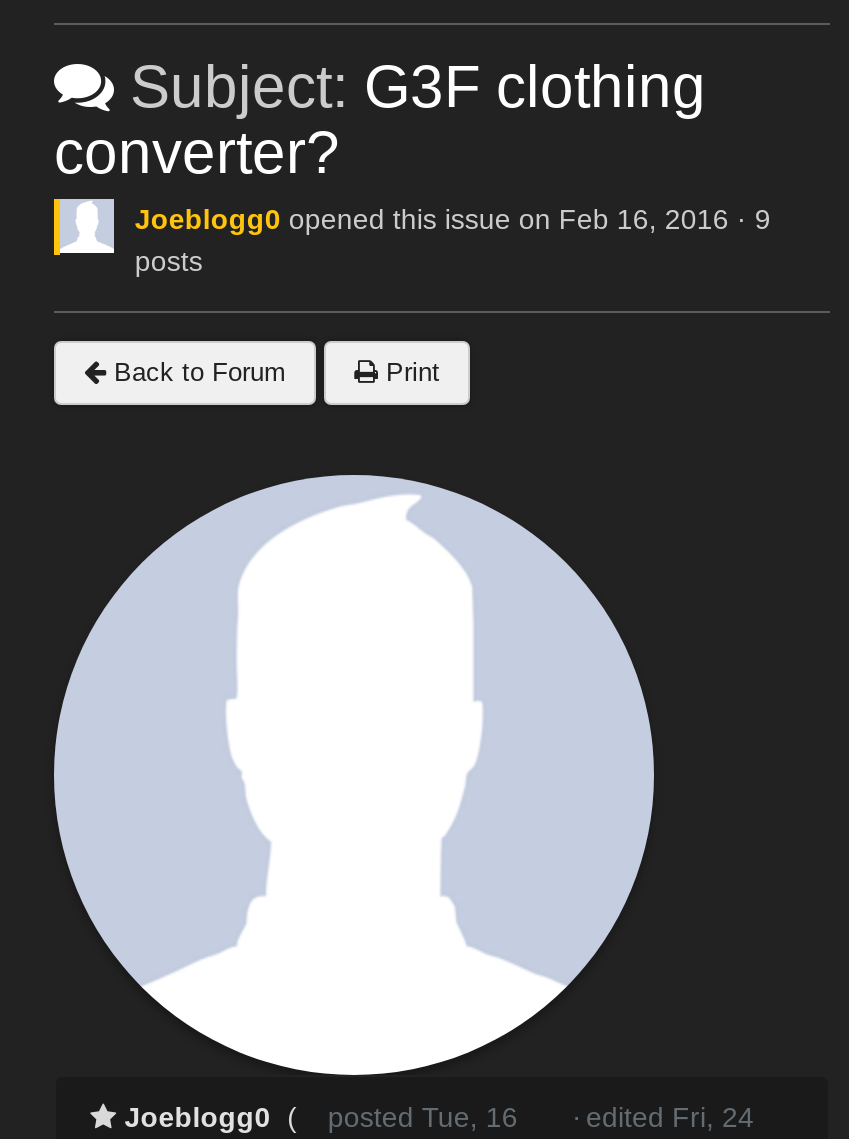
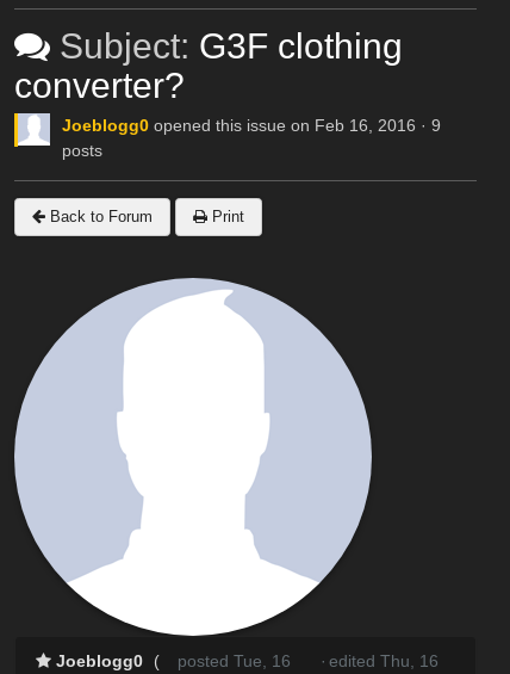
[125,1101,754,1133] Joeblogg0 ( posted Tue, 16 · edited Fri, 24 -> [56,651,438,670] Joeblogg0 ( posted Tue, 16 · edited Thu, 16

